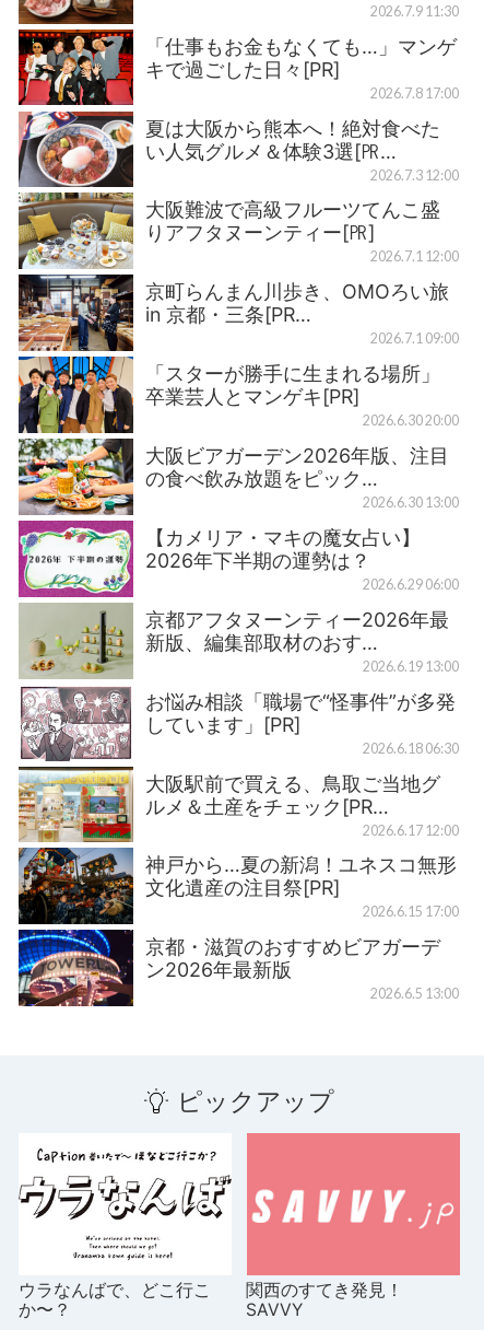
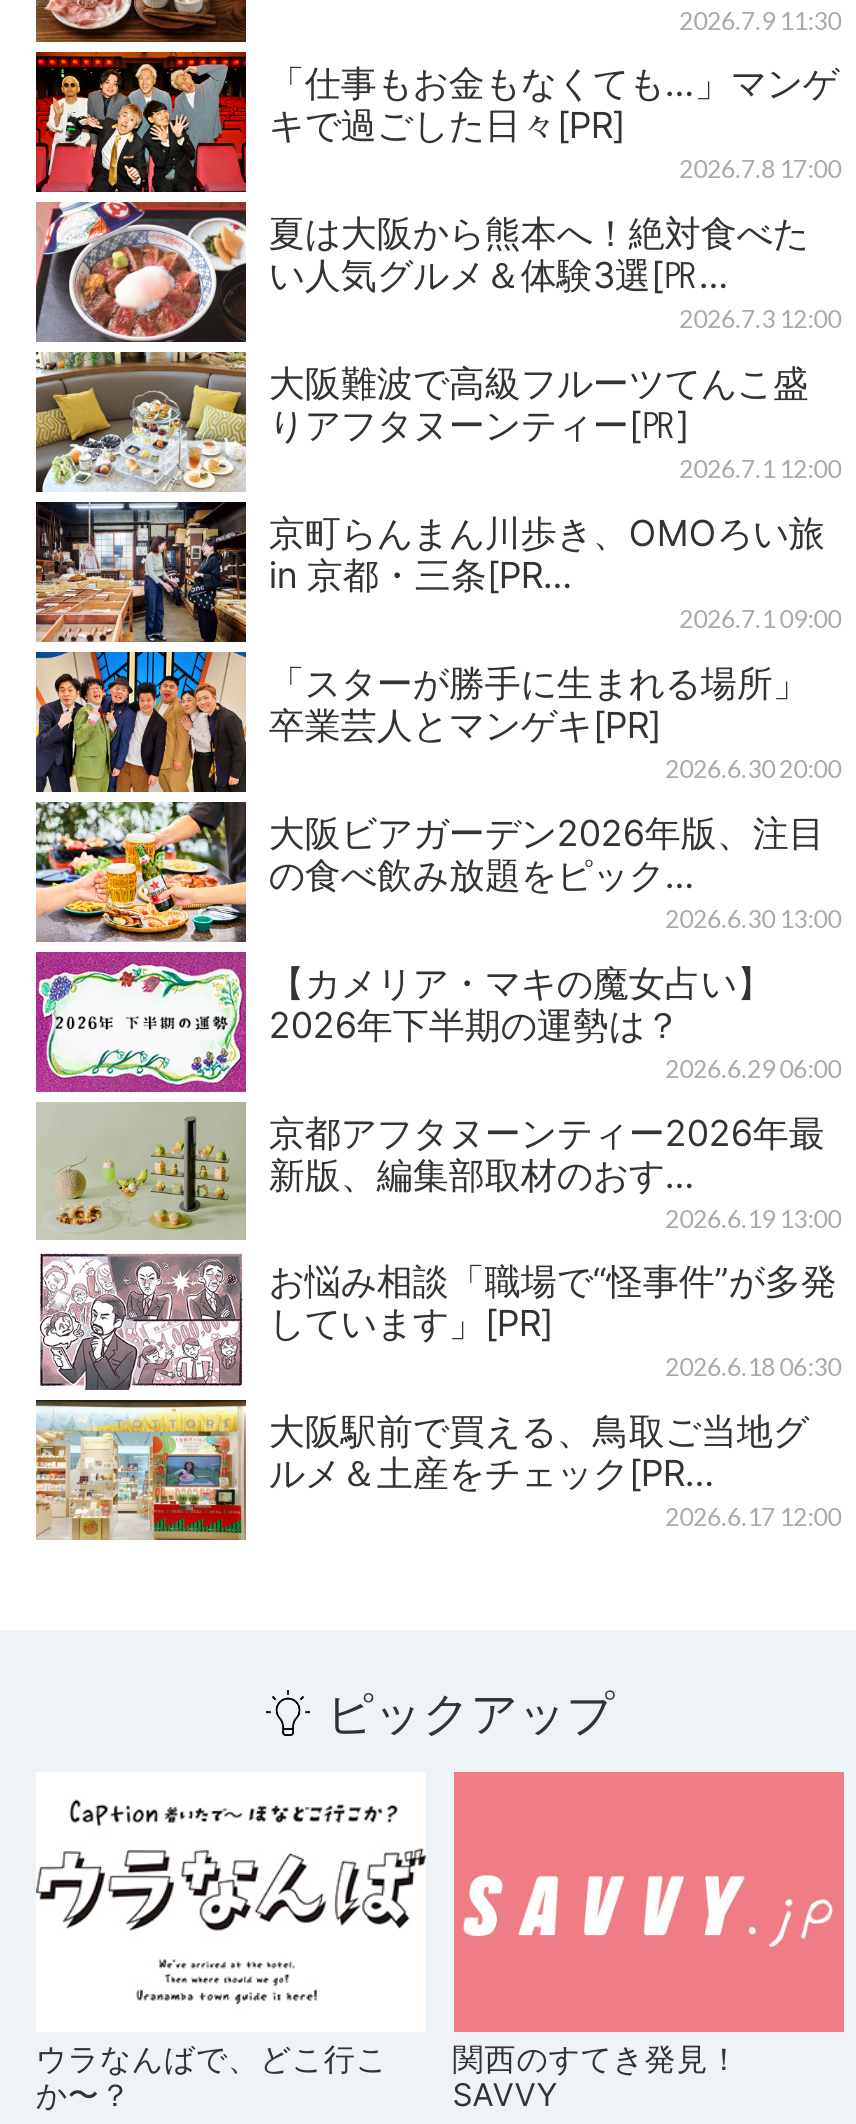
[17,847,458,1007] [image] | 神戸から…夏の新潟！ユネスコ無形 | 文化遺産の注目祭[PR] | 2026.6.15 17:00 | 京都・滋賀のおすすめビアガーデ | ン2026年最新版 | 2026.6.5 13:00 -> none

